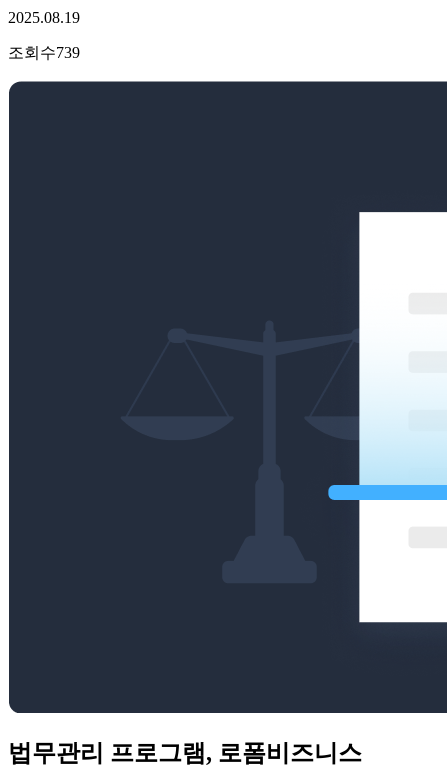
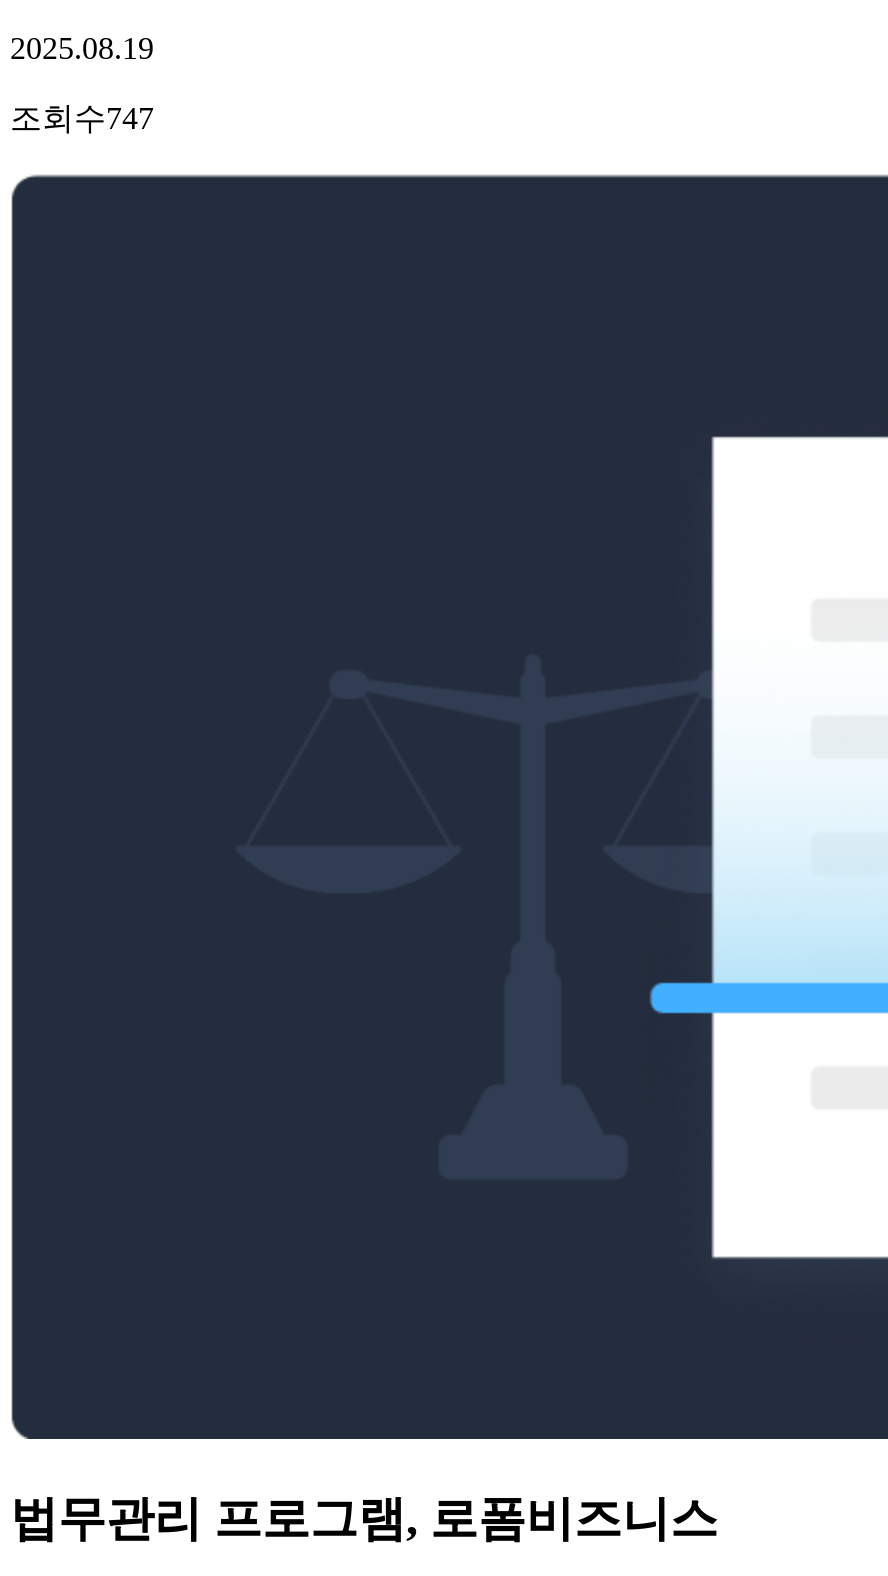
[8,44,80,61] 조회수739 -> [10,101,154,135] 조회수747

